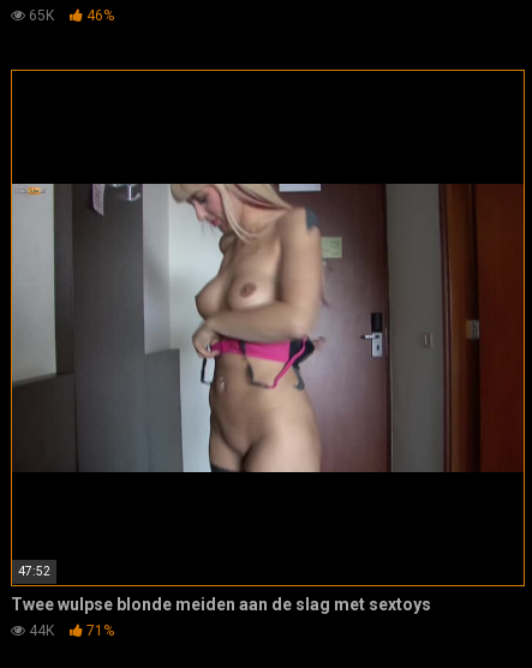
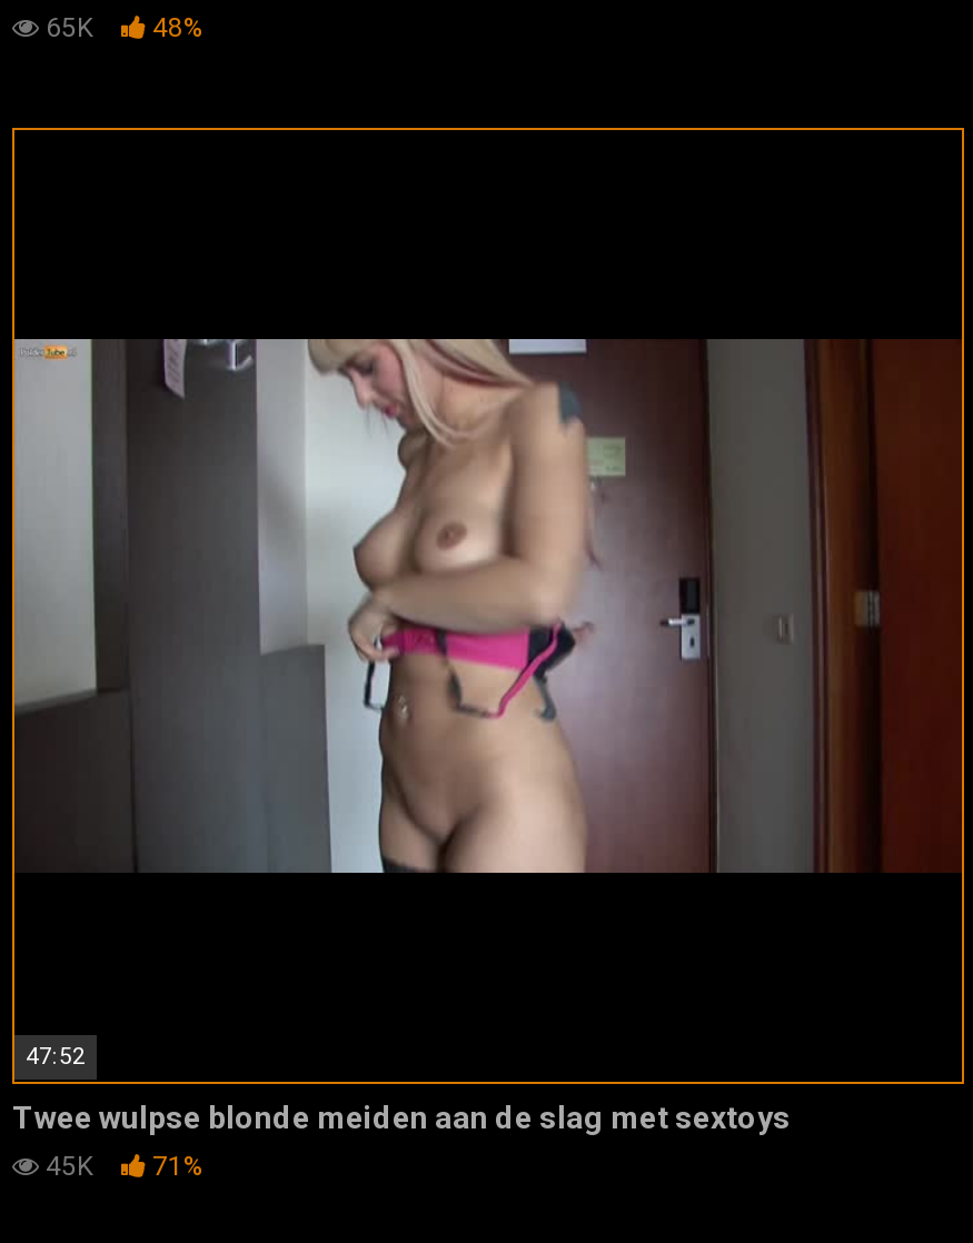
[25,7,114,24] 65K 46% -> [39,12,203,43] 65K 48%
[25,622,114,639] 44K 71% -> [39,1151,203,1182] 45K 71%

